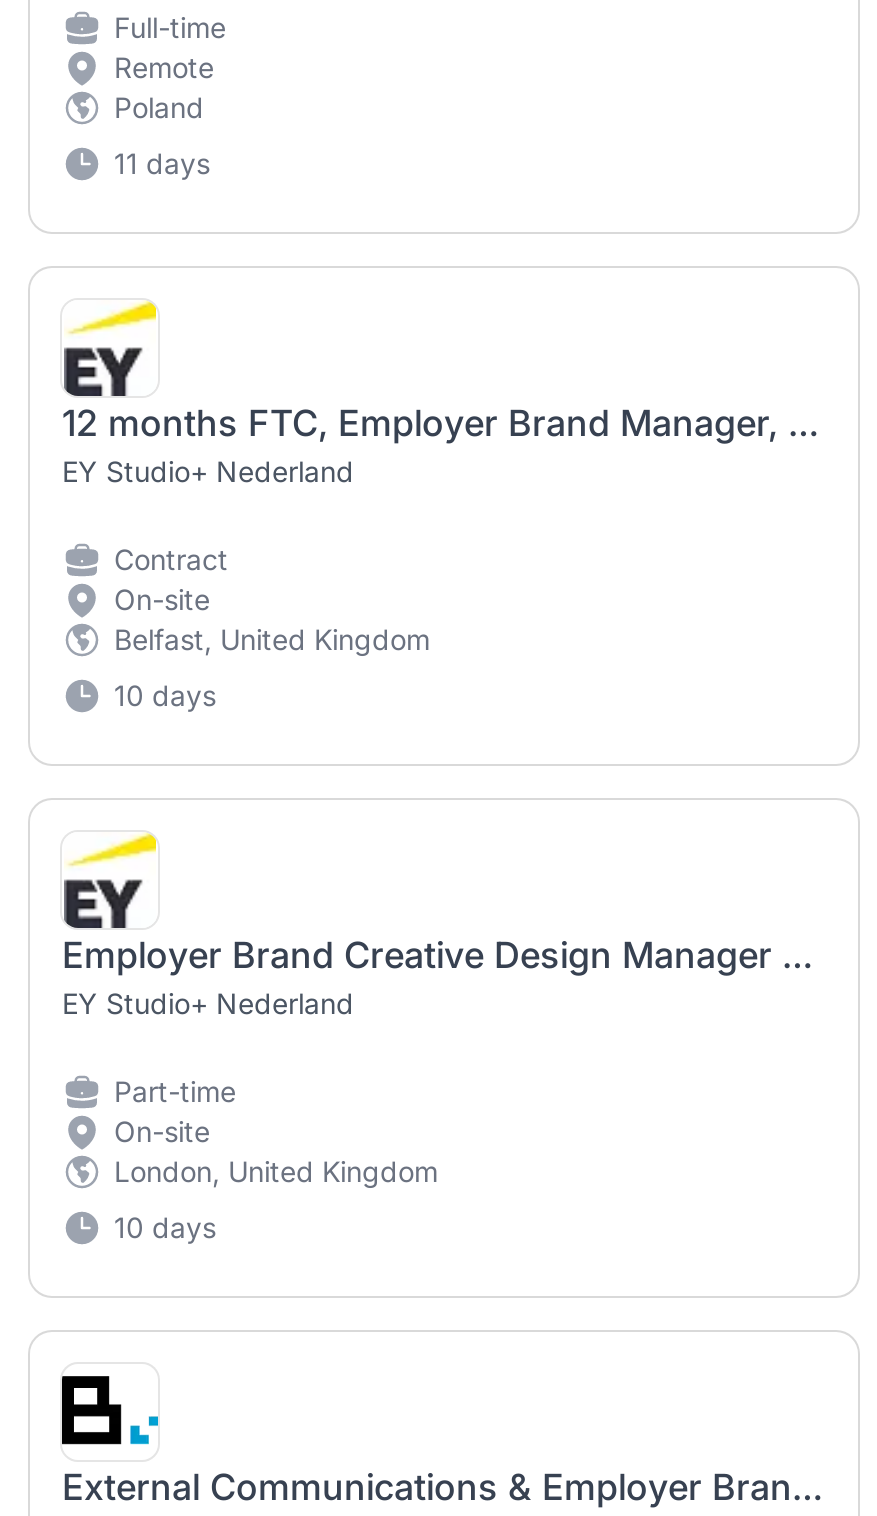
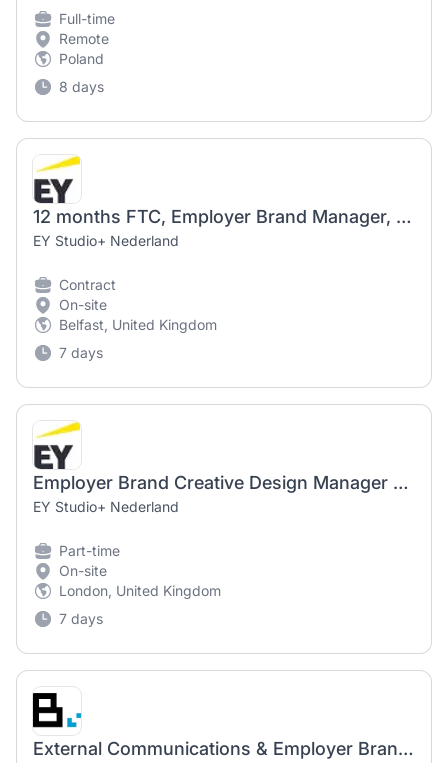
[114,147,210,181] 11 days -> [59,78,104,95] 8 days
[114,679,216,713] 10 days -> [59,344,103,361] 7 days
[114,1211,216,1245] 10 days -> [59,610,103,627] 7 days

